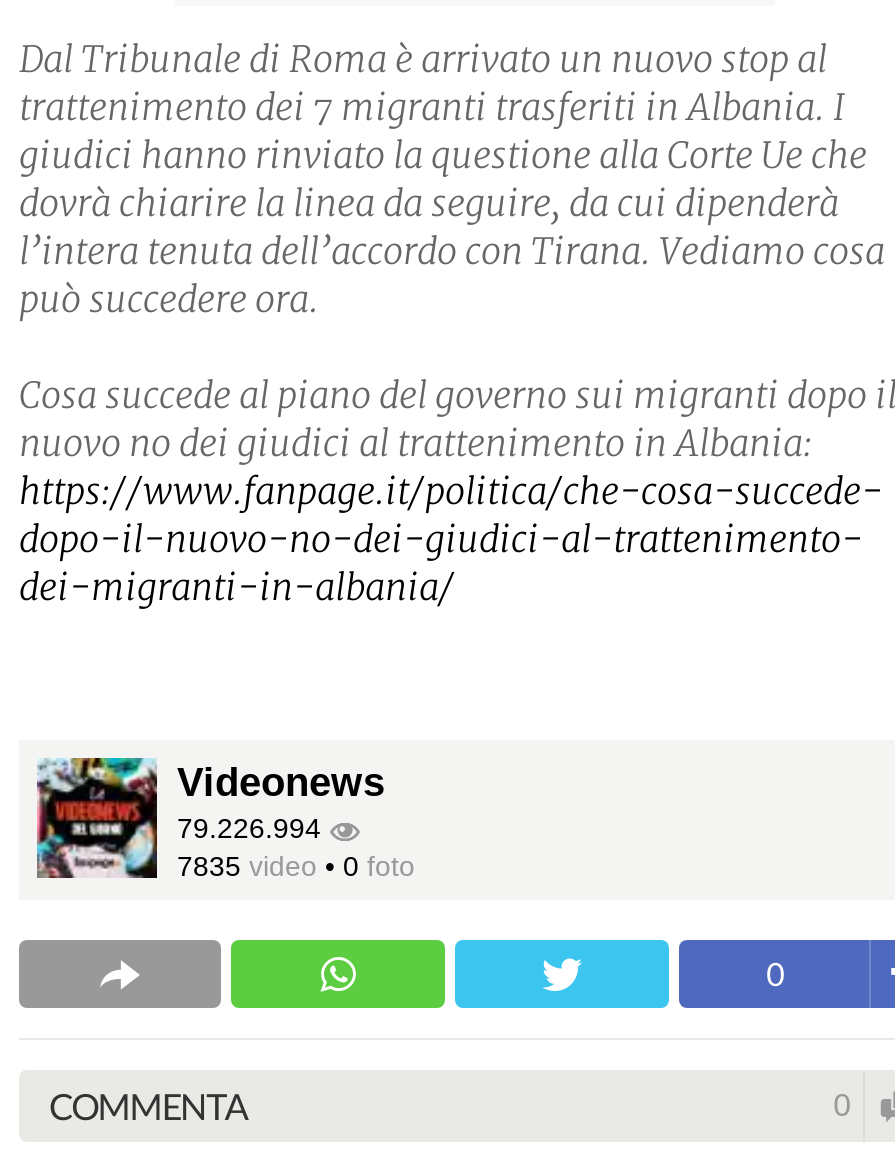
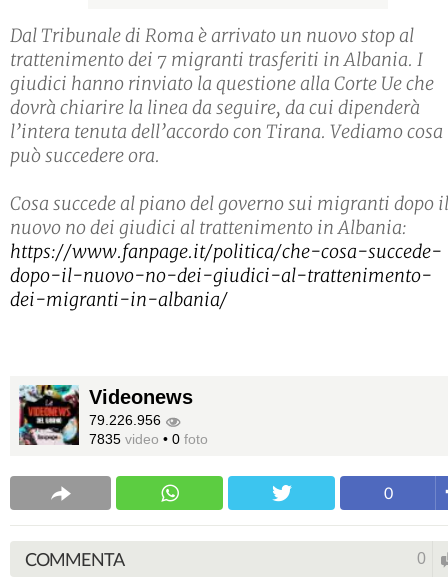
[177,813,321,845] 79.226.994 -> [89,412,161,428] 79.226.956

